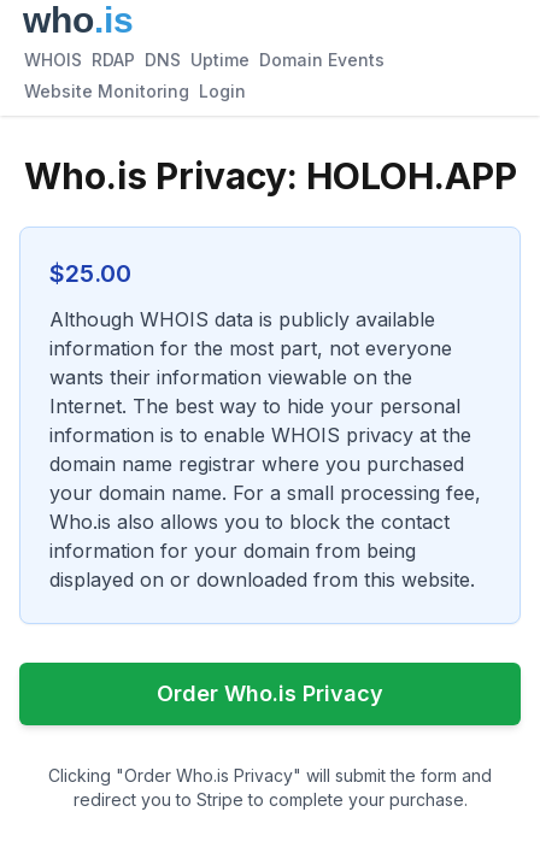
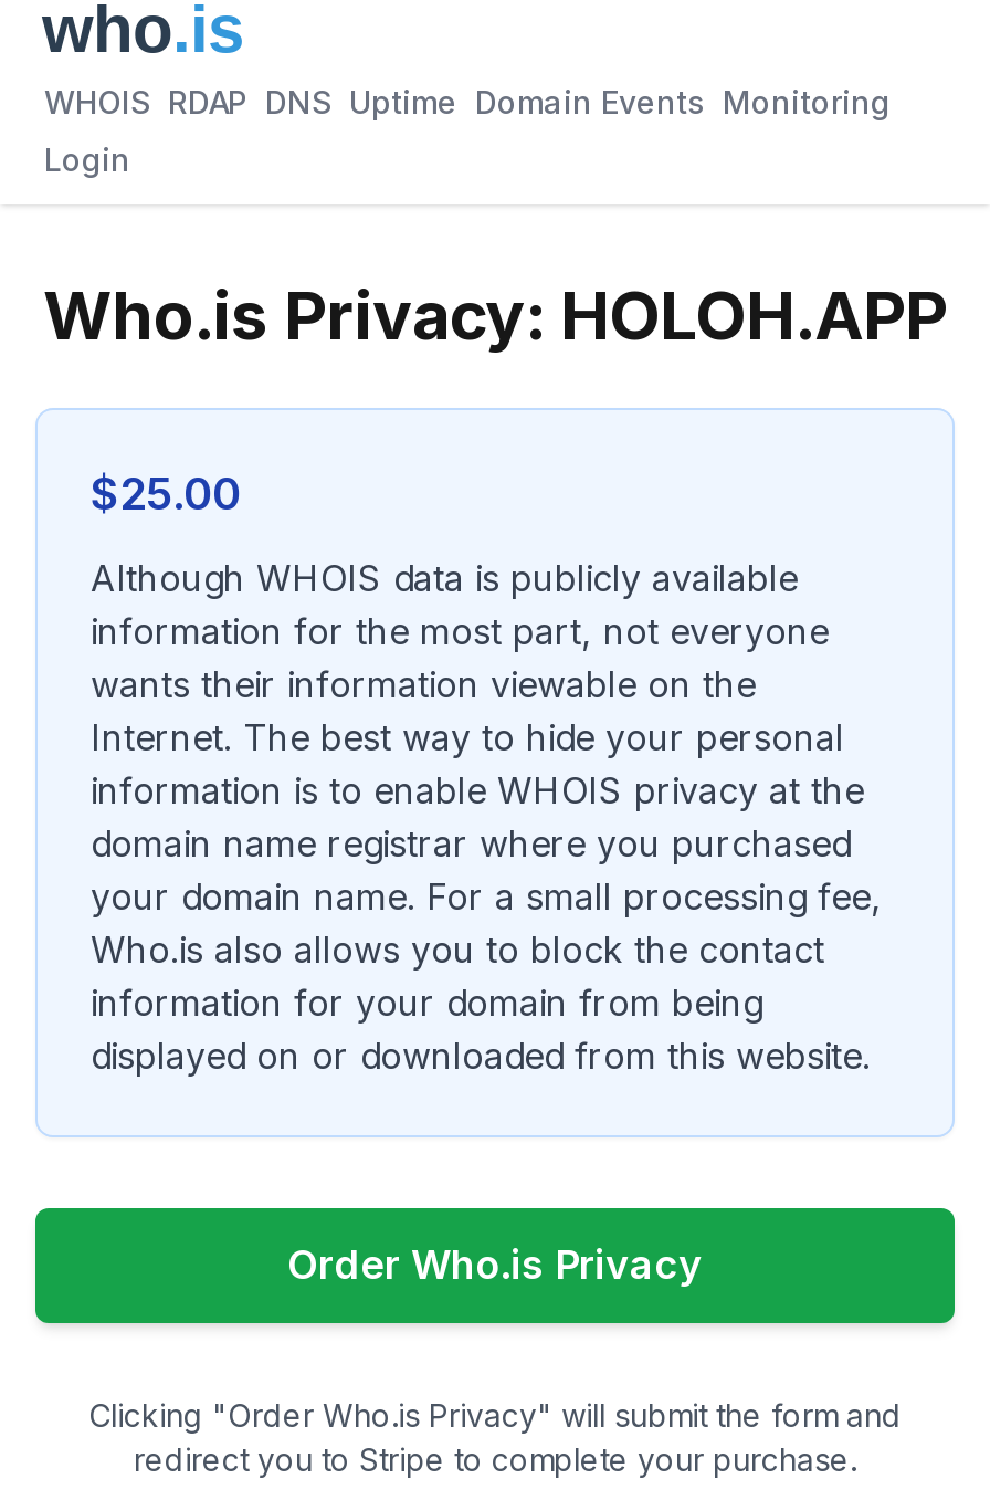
[24,49,385,70] WHOIS RDAP DNS Uptime Domain Events -> [44,83,891,120] WHOIS RDAP DNS Uptime Domain Events Monitoring
[24,81,246,101] Website Monitoring Login -> [44,140,130,178] Login

